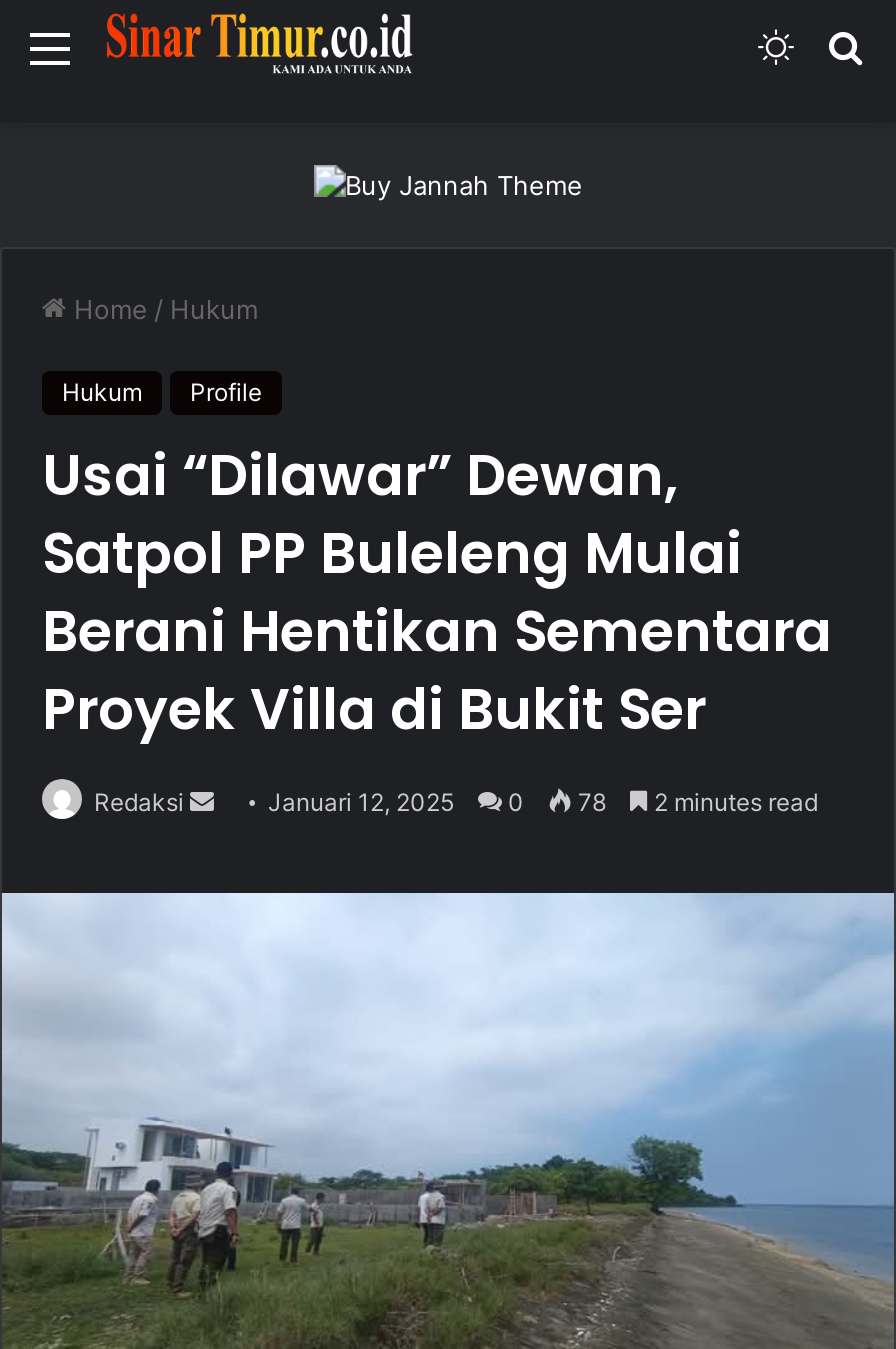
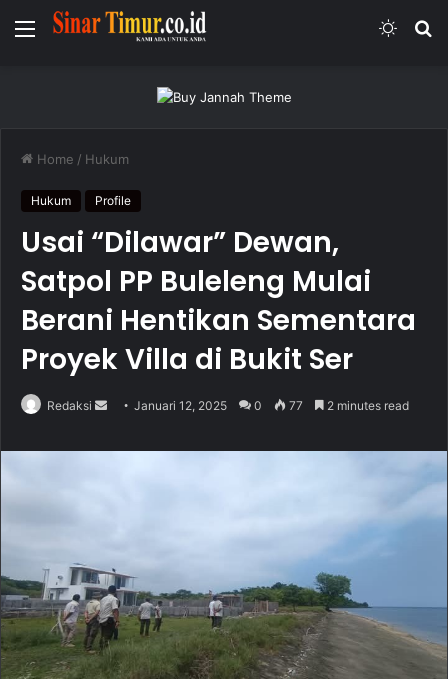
[572,787,606,817] 78 -> [286,398,303,413] 77

